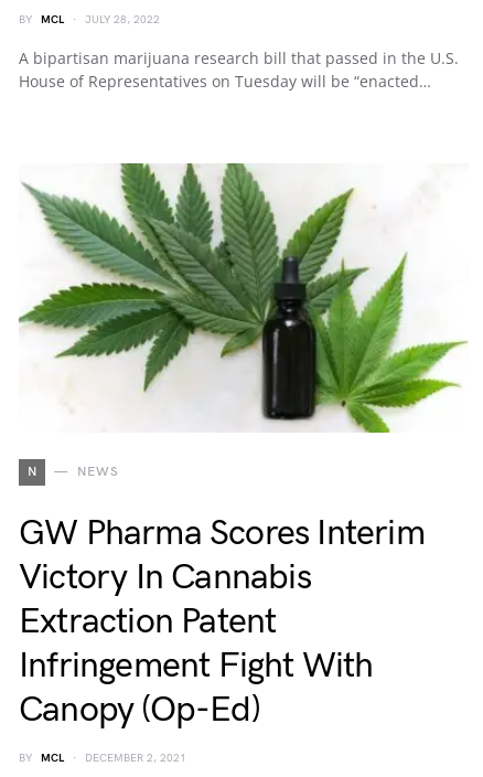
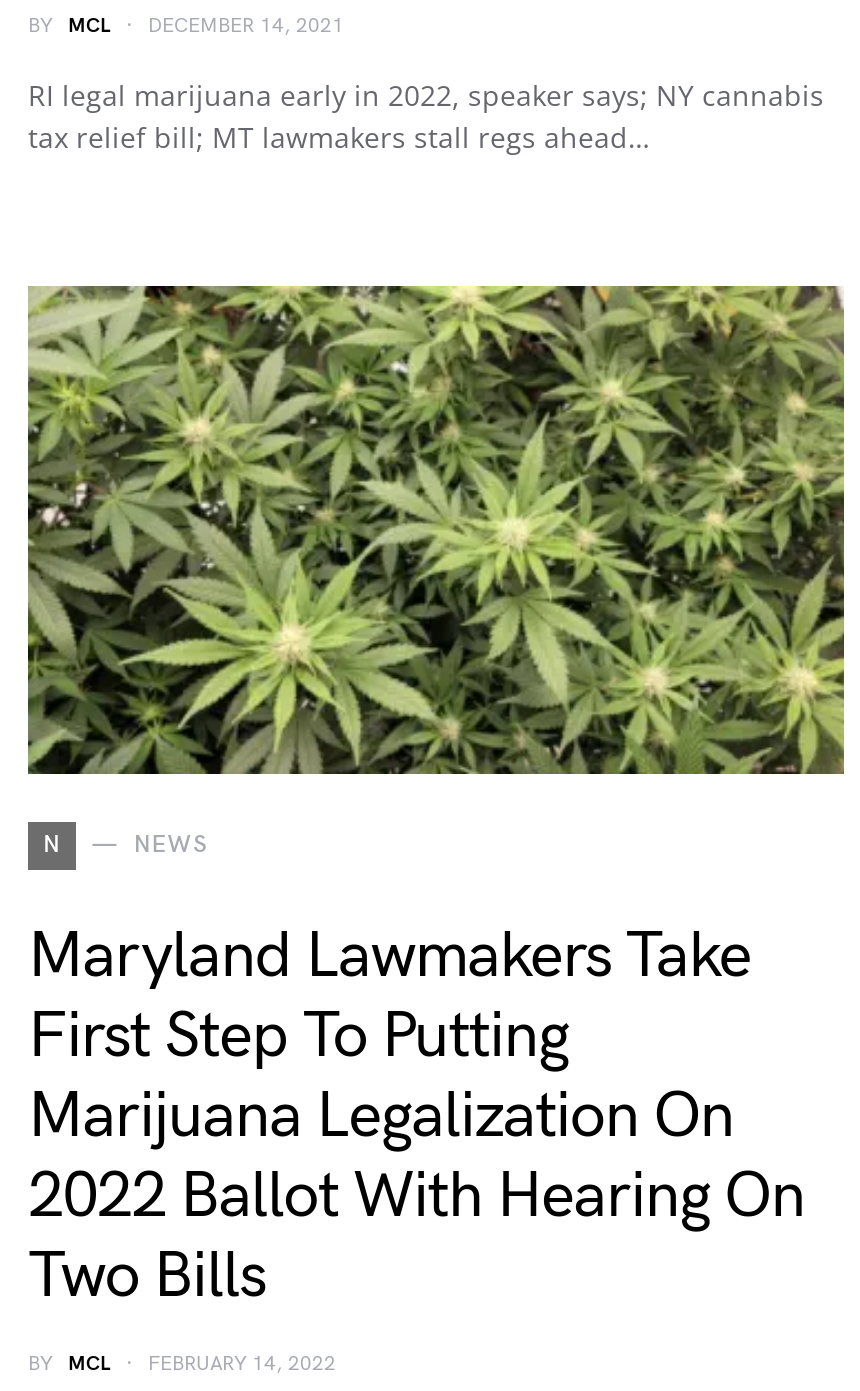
[19,13,160,26] BY MCL JULY 28, 2022 -> [28,14,344,38] BY MCL DECEMBER 14, 2021
[19,47,459,92] A bipartisan marijuana research bill that passed in the U.S. | House of Representatives on Tuesday will be “enacted… -> [28,76,824,156] RI legal marijuana early in 2022, speaker says; NY cannabis | tax relief bill; MT lawmakers stall regs ahead…
[19,163,469,433] [image] -> [26,284,846,776] [image]
[19,512,424,732] GW Pharma Scores Interim | Victory In Cannabis | Extraction Patent | Infringement Fight With | Canopy (Op-Ed) -> [28,918,805,1316] Maryland Lawmakers Take | First Step To Putting | Marijuana Legalization On | 2022 Ballot With Hearing On | Two Bills
[19,752,186,765] BY MCL DECEMBER 2, 2021 -> [28,1352,336,1376] BY MCL FEBRUARY 14, 2022

